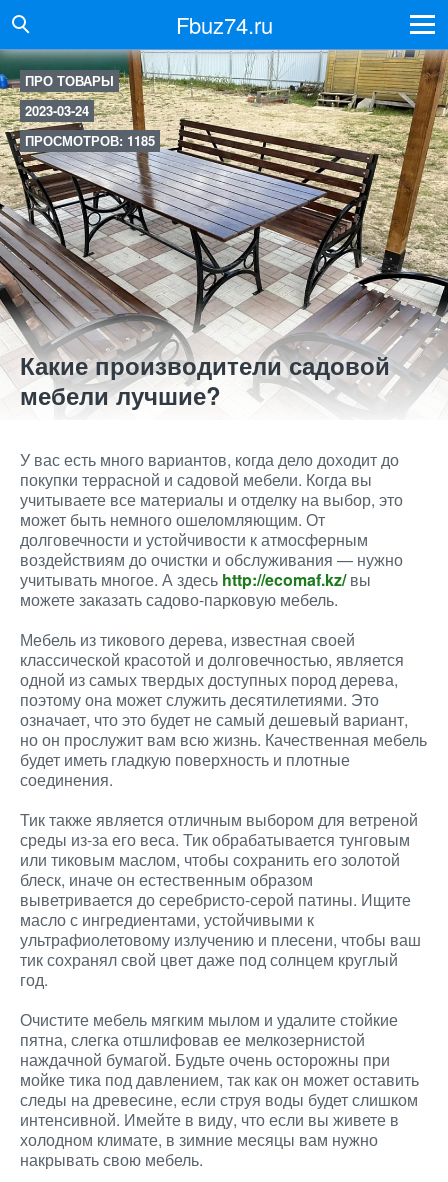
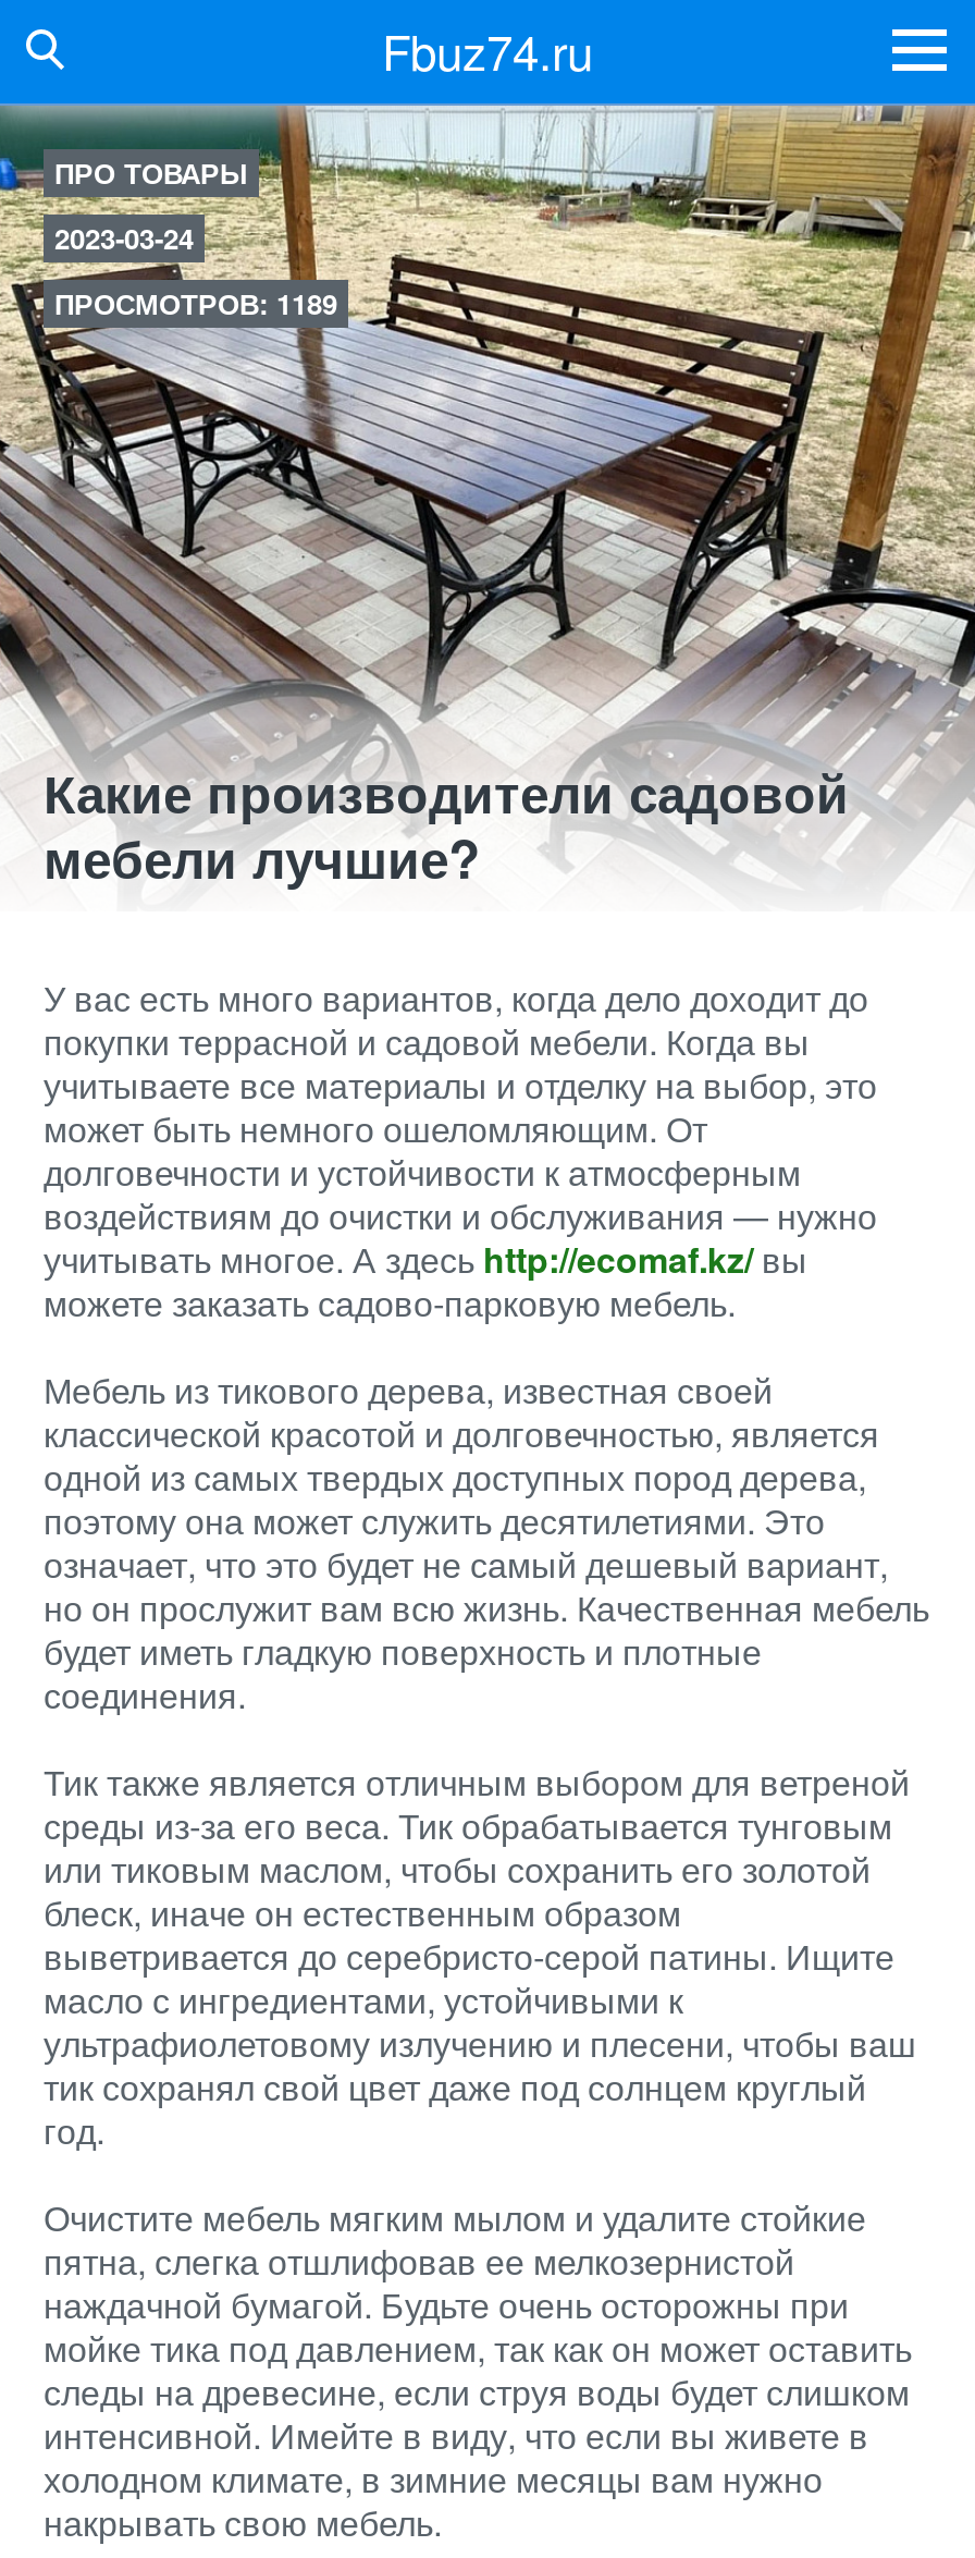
[25,131,155,150] ПРОСМОТРОВ: 1185 -> [54,282,337,323] ПРОСМОТРОВ: 1189

